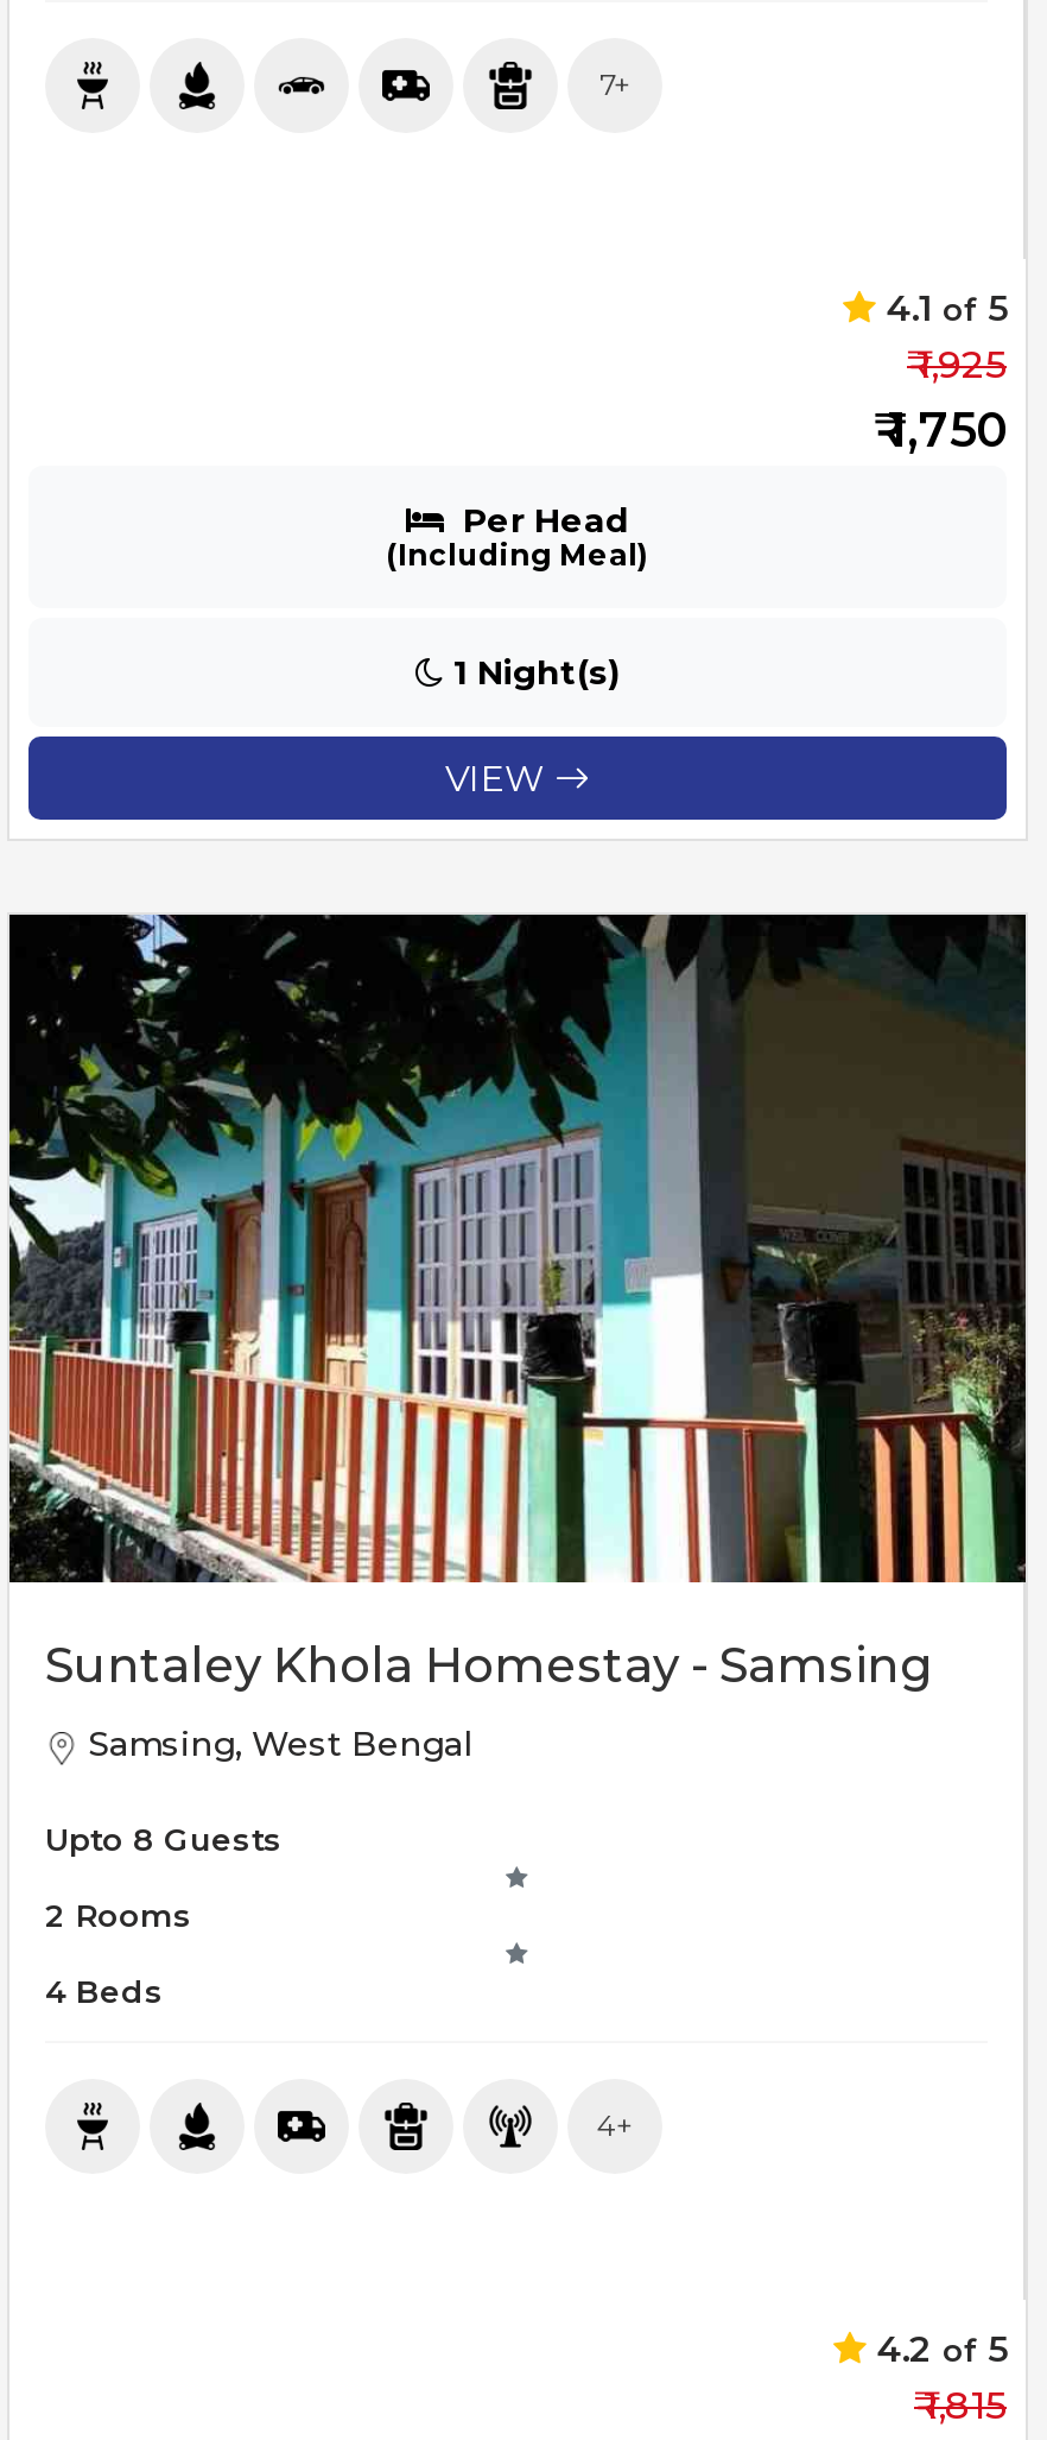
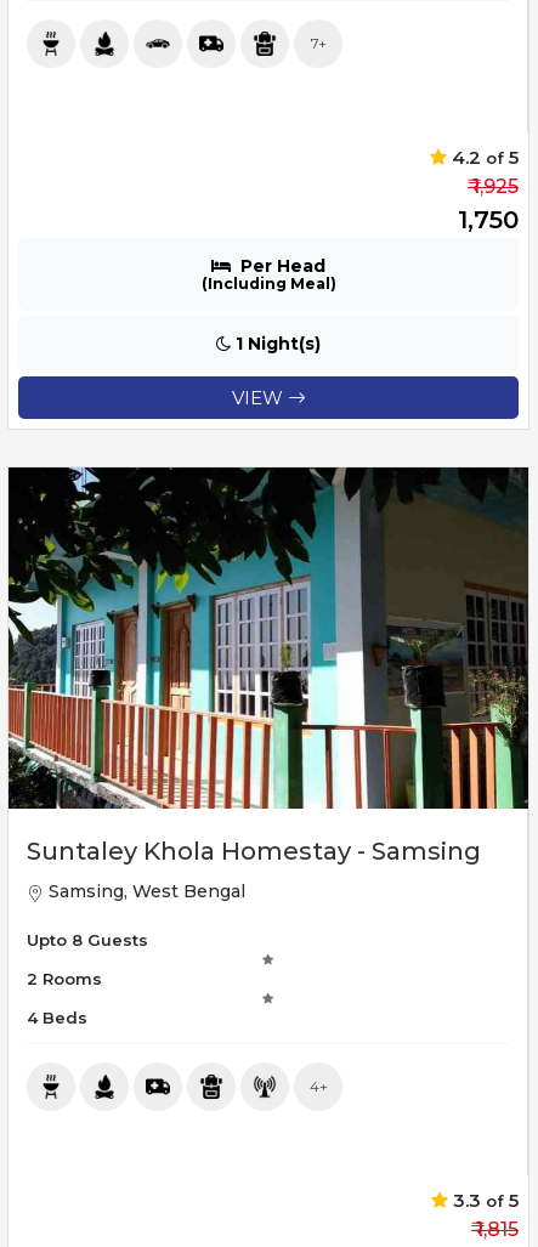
[876,285,1007,330] 4.1 of 5 -> [447,146,519,169] 4.2 of 5
[867,2326,1007,2371] 4.2 of 5 -> [448,1189,519,1212] 3.3 of 5

